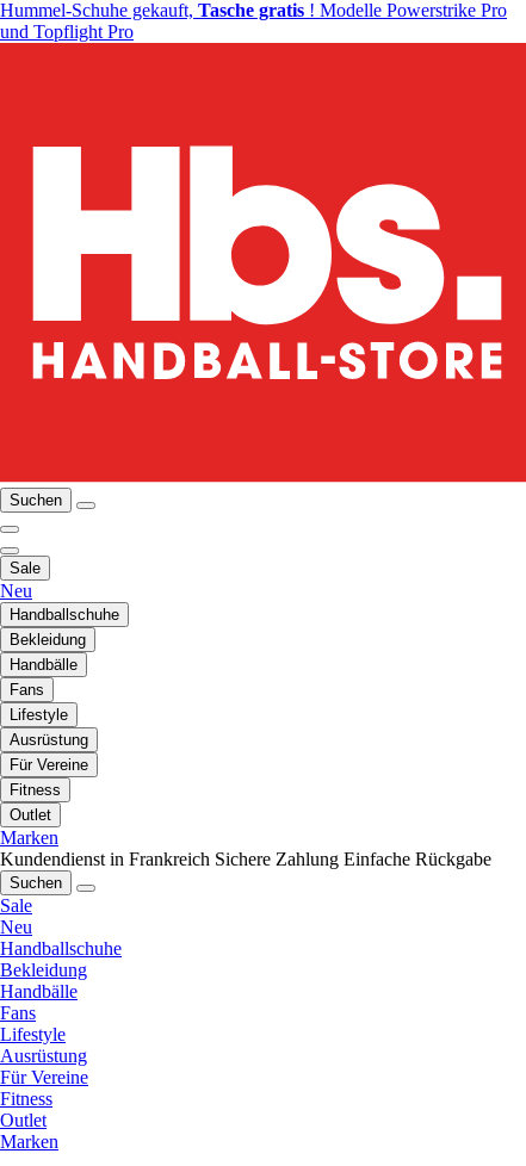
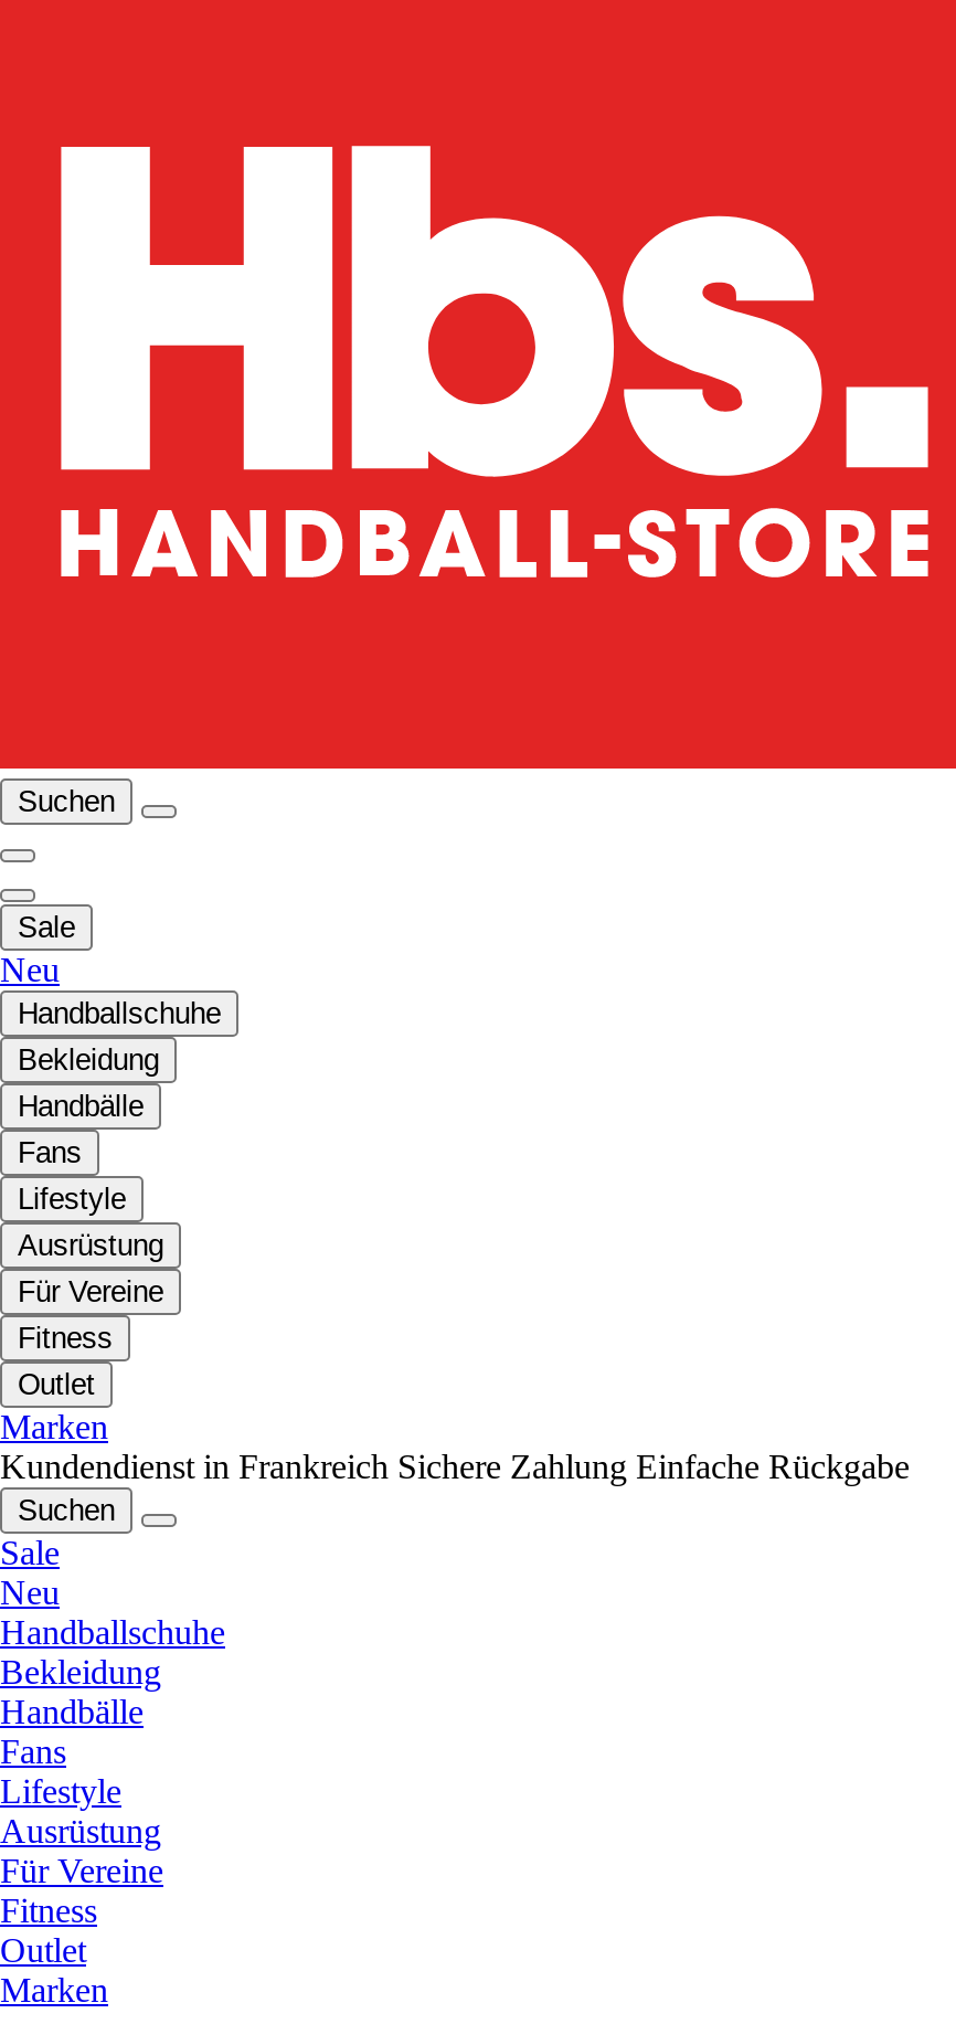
[0,0,507,42] Hummel-Schuhe gekauft, Tasche gratis! Modelle Powerstrike Pro | und Topflight Pro -> none

